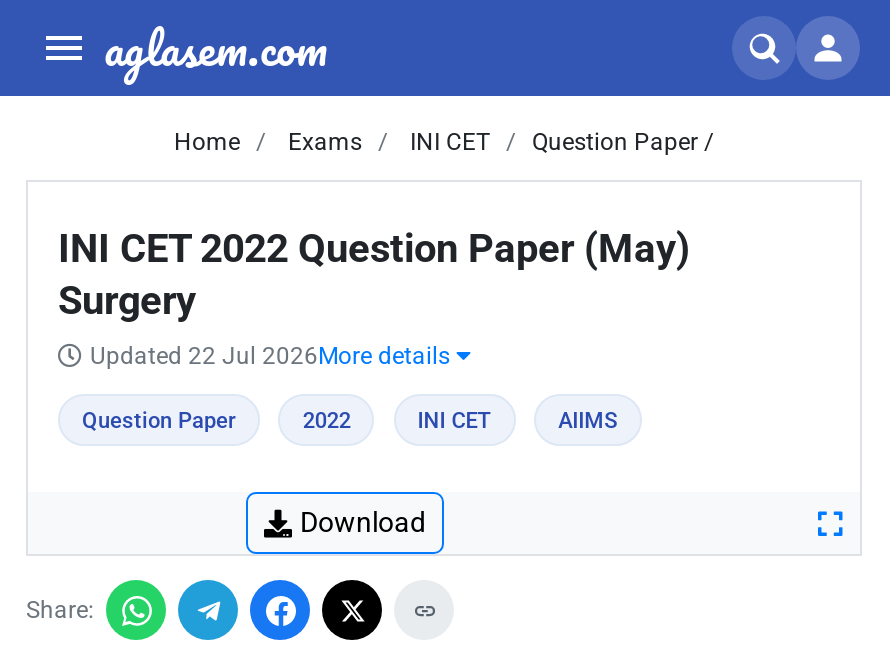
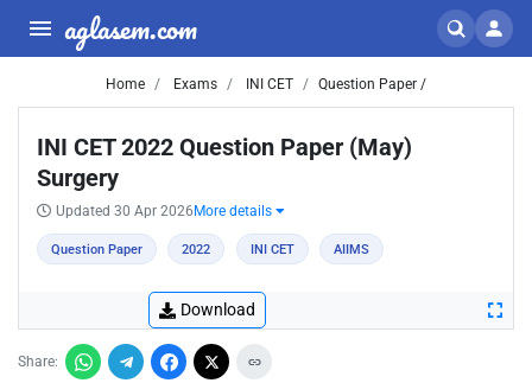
[90,342,456,370] Updated 22 Jul 2026More details -> [56,203,275,219] Updated 30 Apr 2026More details

